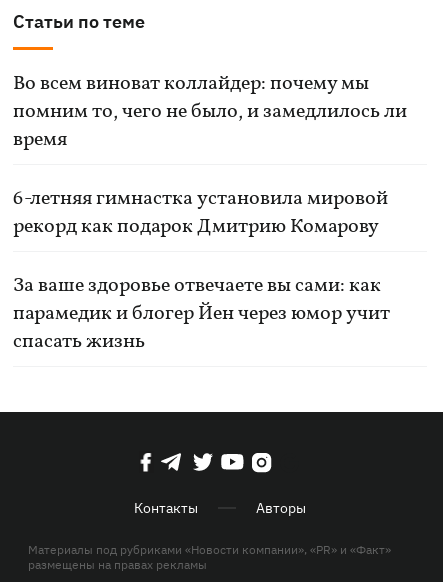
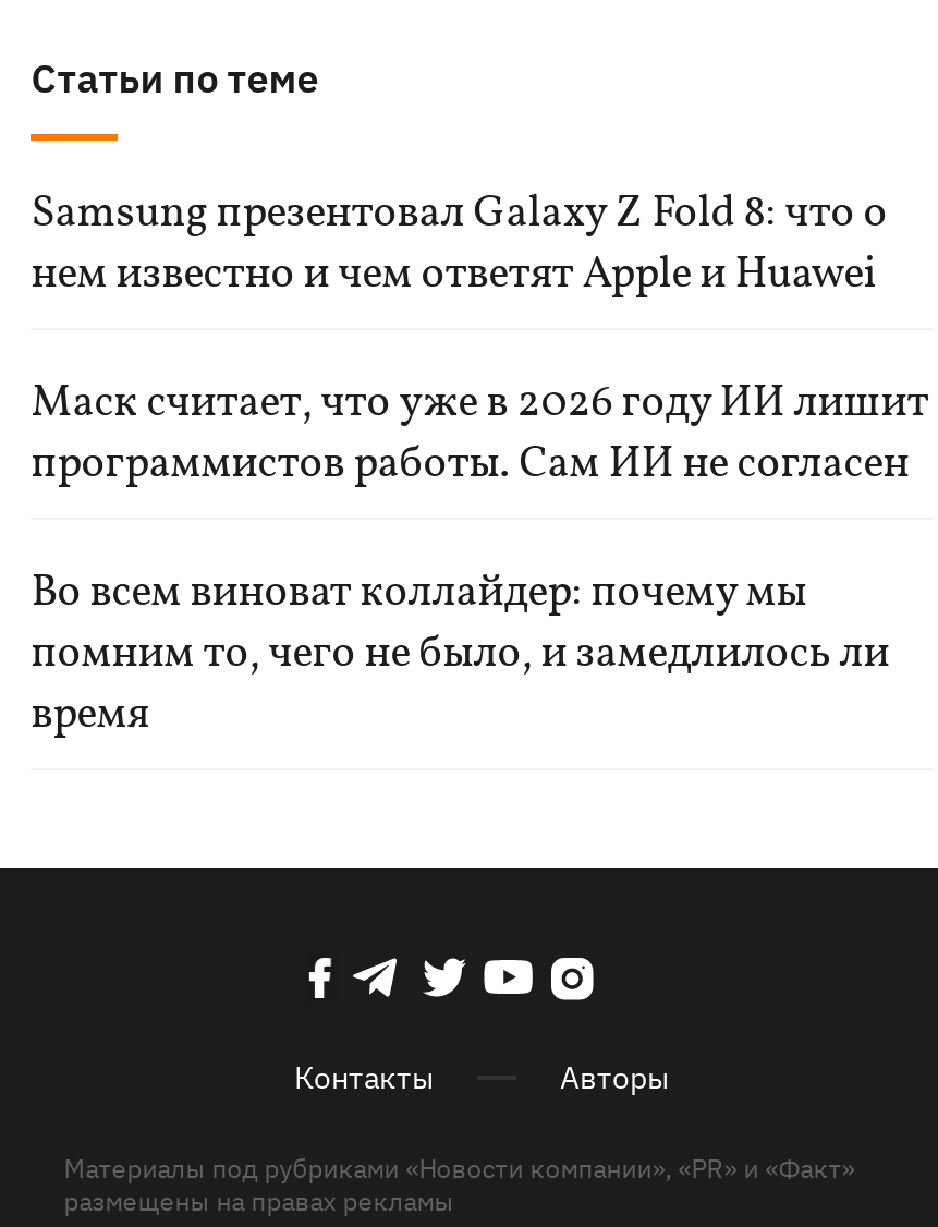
none -> [31,184,929,496] Samsung презентовал Galaxy Z Fold 8: что о | нем известно и чем ответят Apple и Huawei | Маск считает, что уже в 2026 году ИИ лишит | программистов работы. Сам ИИ не согласен
moved [13,70,407,154] -> [31,564,889,747]: Во всем виноват коллайдер: почему мы | помним то, чего не было, и замедлилось ли | время
[13,185,390,356] 6-летняя гимнастка установила мировой | рекорд как подарок Дмитрию Комарову | За ваше здоровье отвечаете вы сами: как | парамедик и блогер Йен через юмор учит | спасать жизнь -> none

